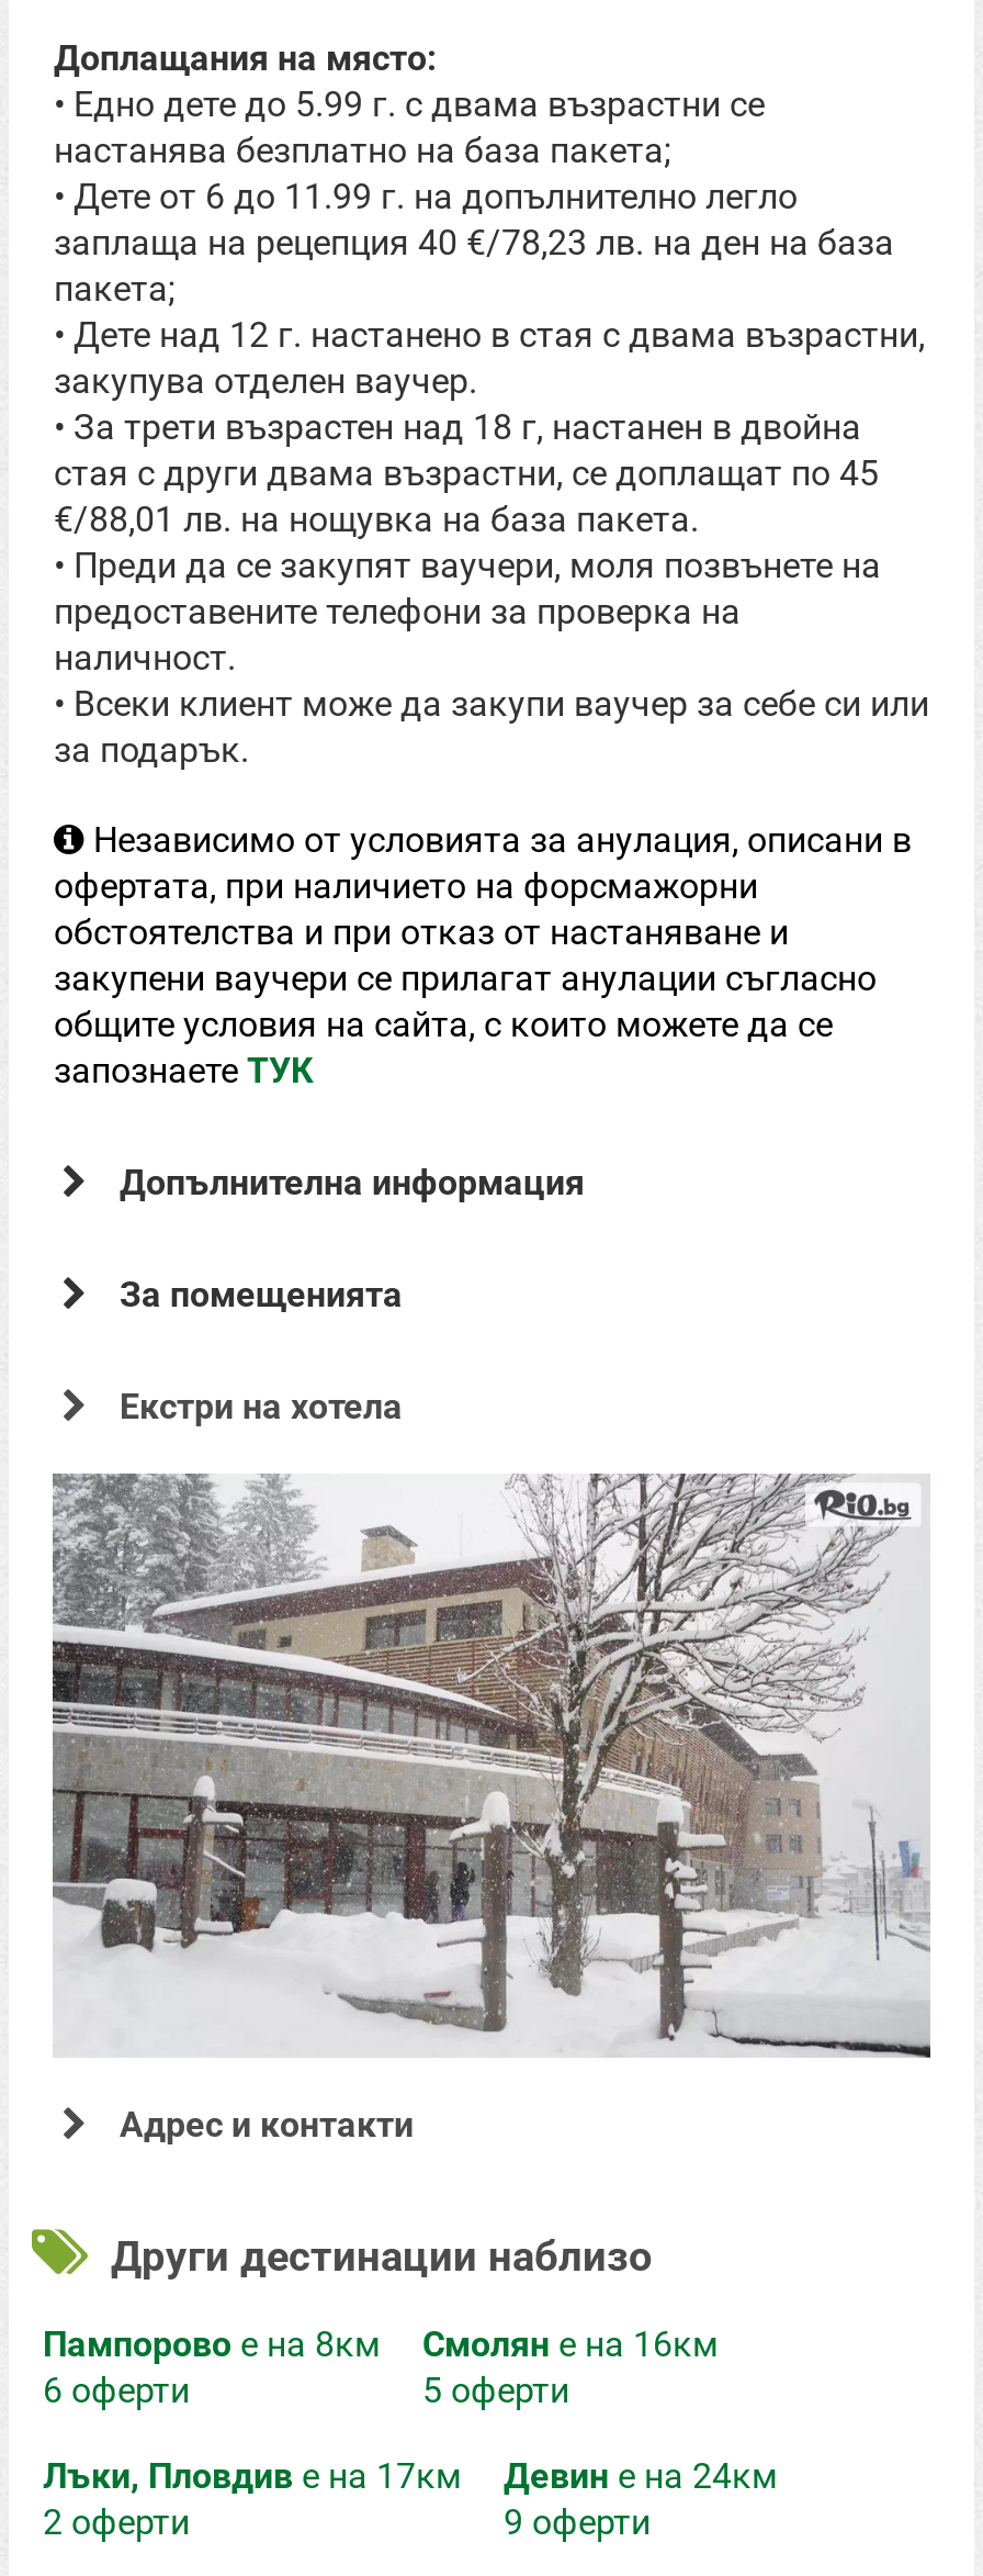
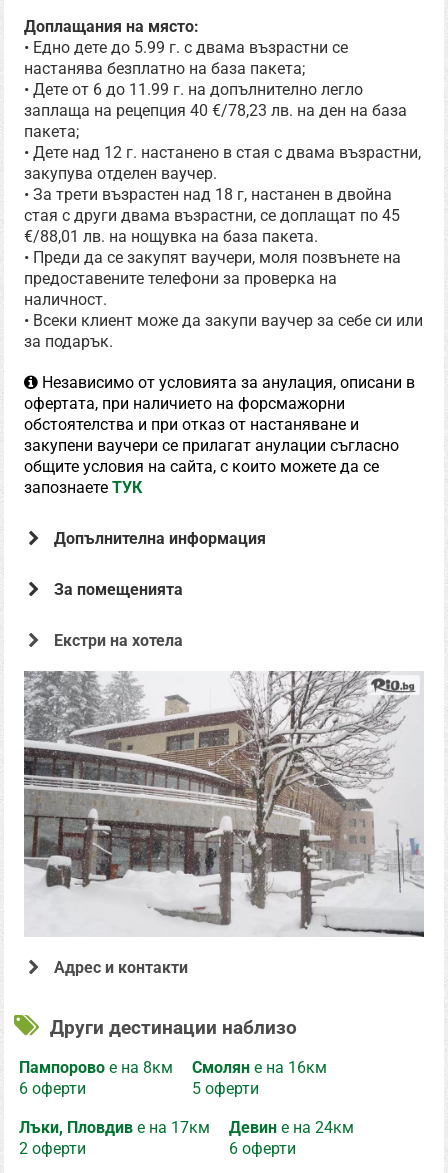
[504,2502,651,2544] 9 оферти -> [229,1139,296,1158] 6 оферти

